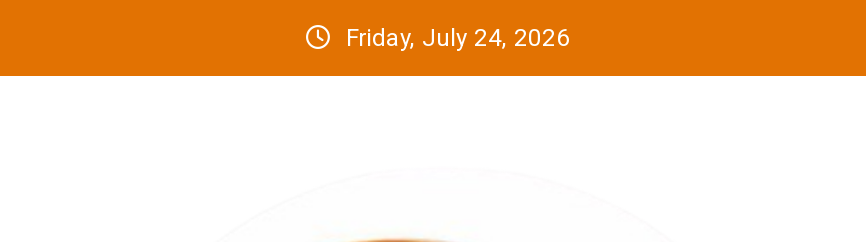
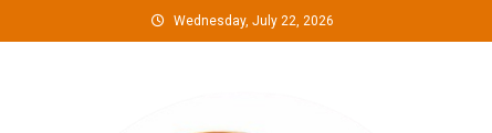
[346,24,570,52] Friday, July 24, 2026 -> [173,13,333,29] Wednesday, July 22, 2026

